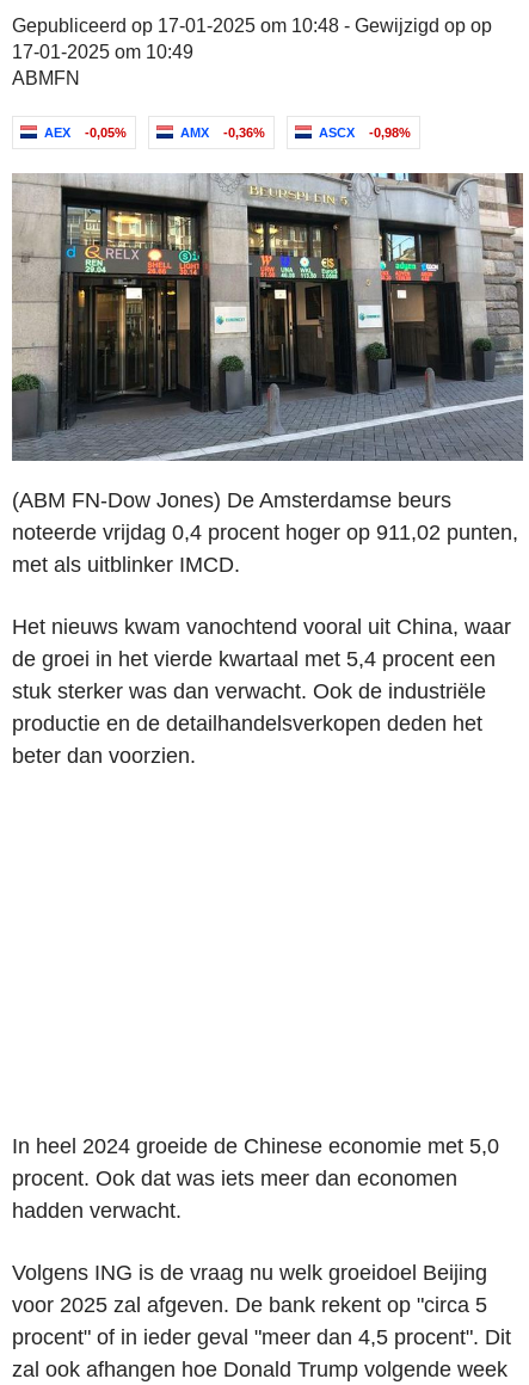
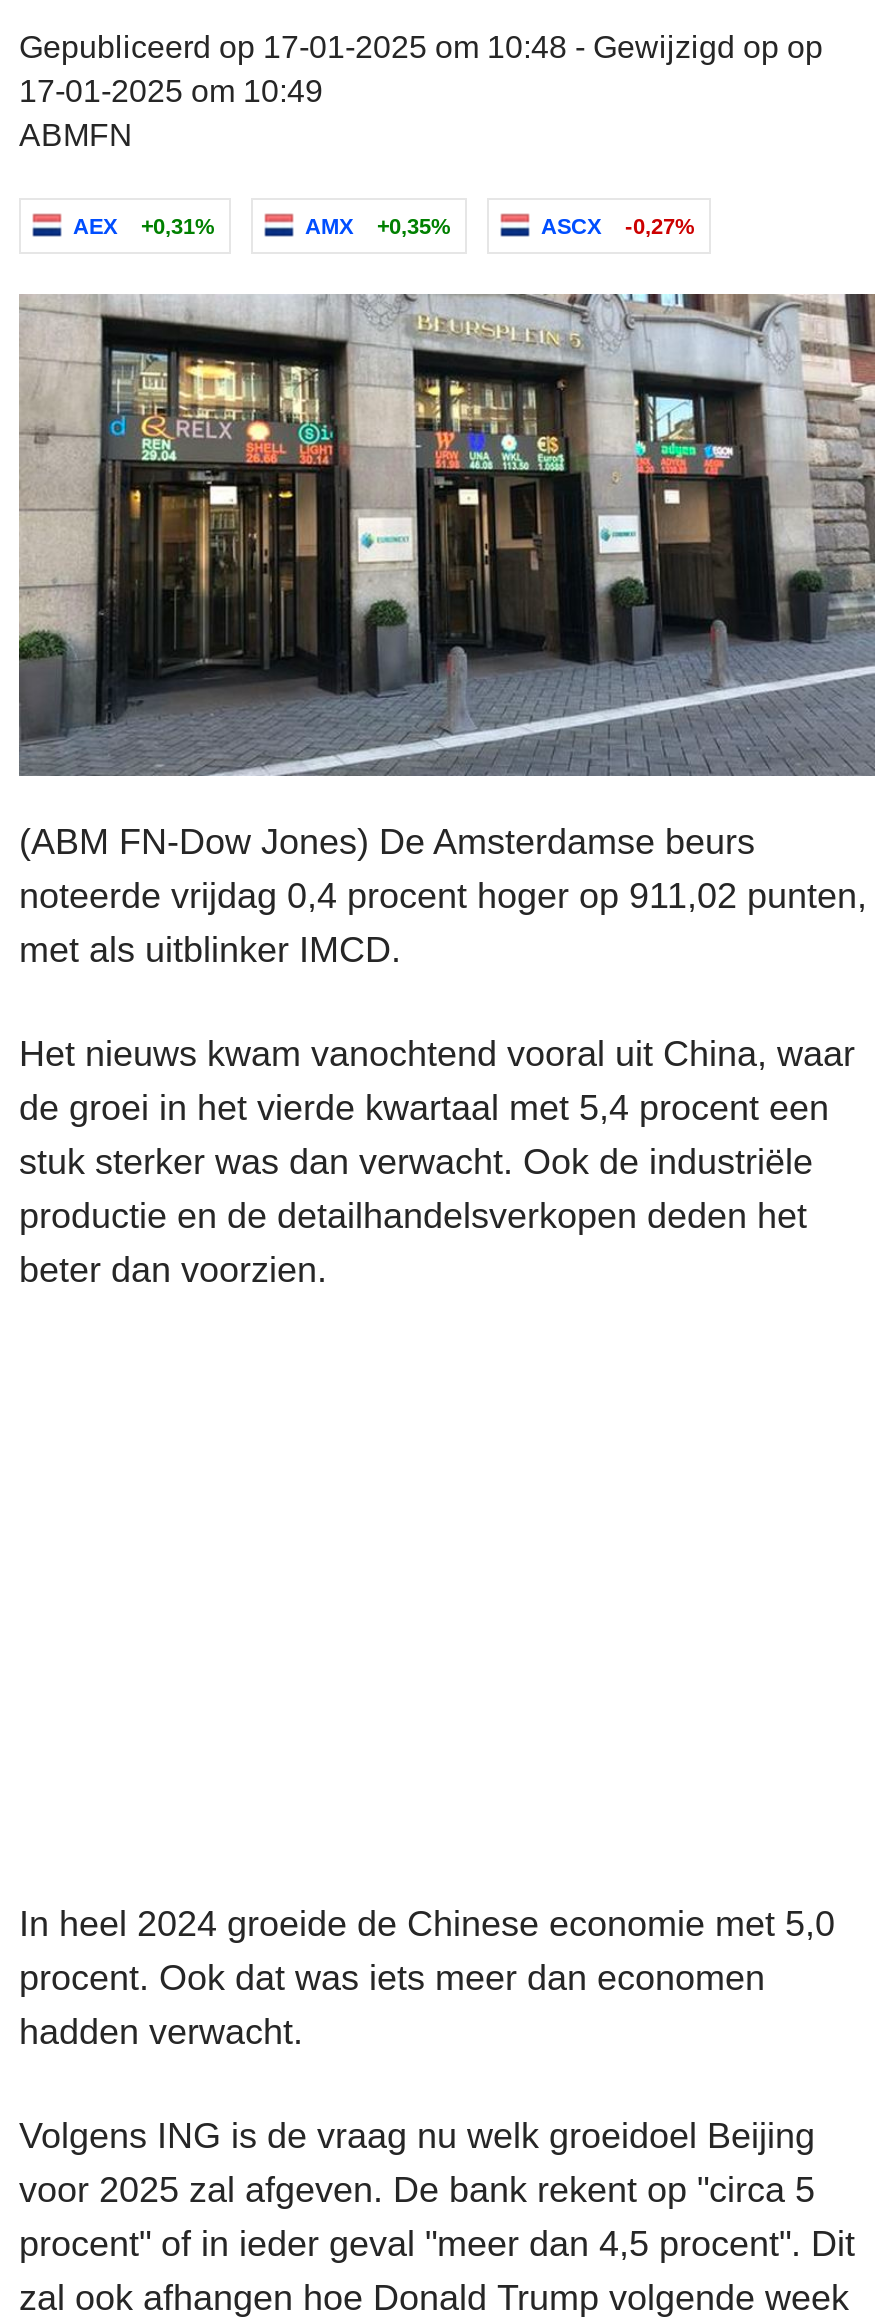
[44,125,127,140] AEX -0,05% -> [73,214,215,238] AEX +0,31%
[180,125,265,140] AMX -0,36% -> [305,214,451,238] AMX +0,35%
[319,125,411,140] ASCX -0,98% -> [541,214,695,238] ASCX -0,27%

